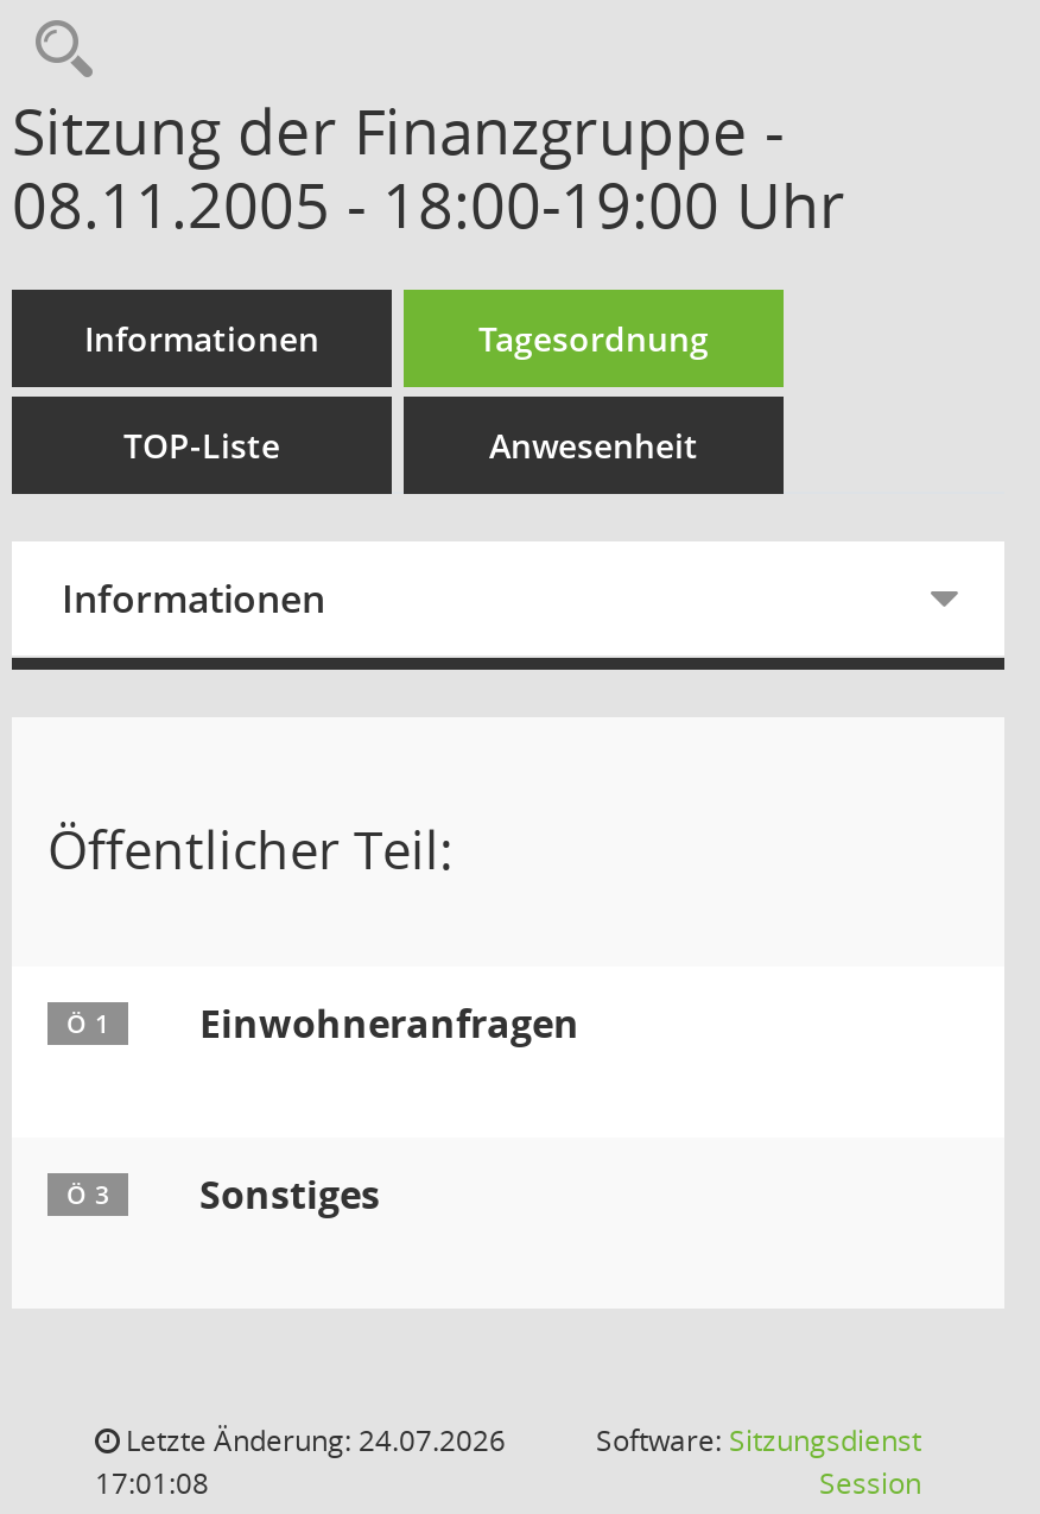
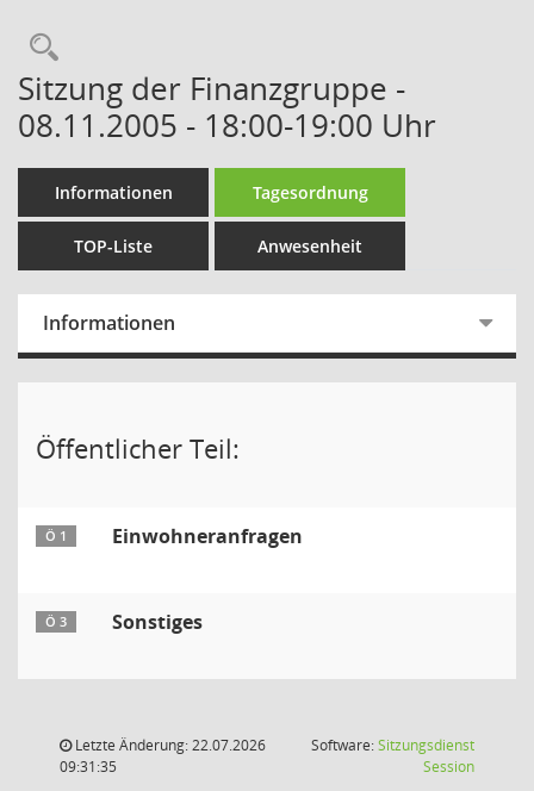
[119,1420,506,1461] Letzte Änderung: 24.07.2026 -> [72,735,266,755] Letzte Änderung: 22.07.2026
[95,1463,209,1503] 17:01:08 -> [60,756,117,777] 09:31:35

